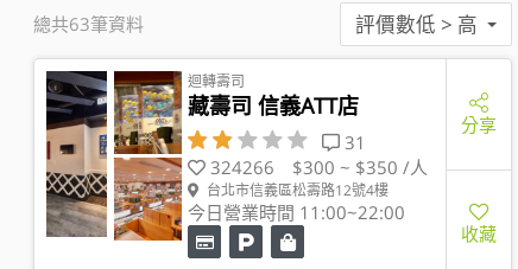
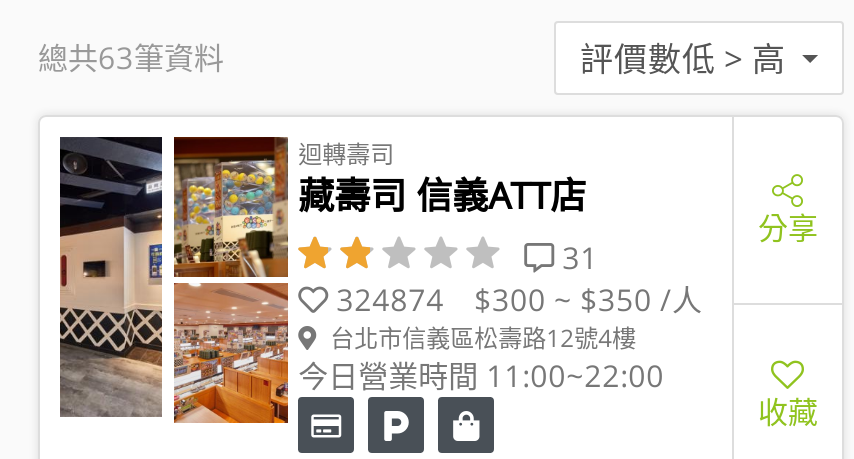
[210,155,428,179] 324266 $300 ~ $350 /人 -> [336,279,702,319] 324874 $300 ~ $350 /人

